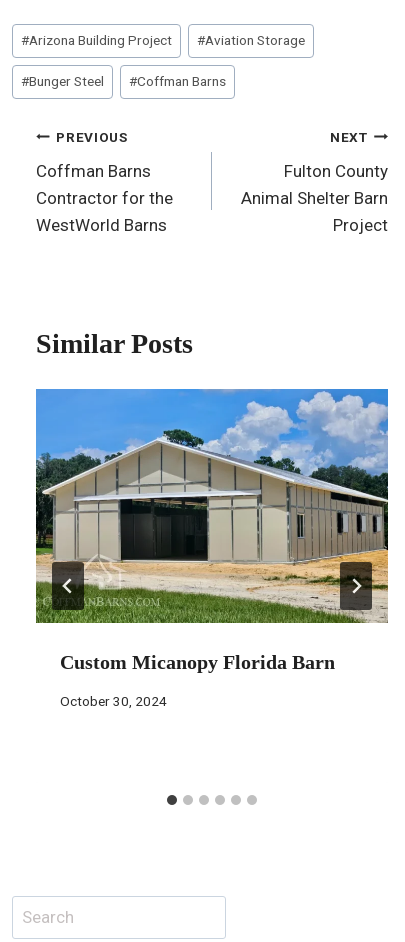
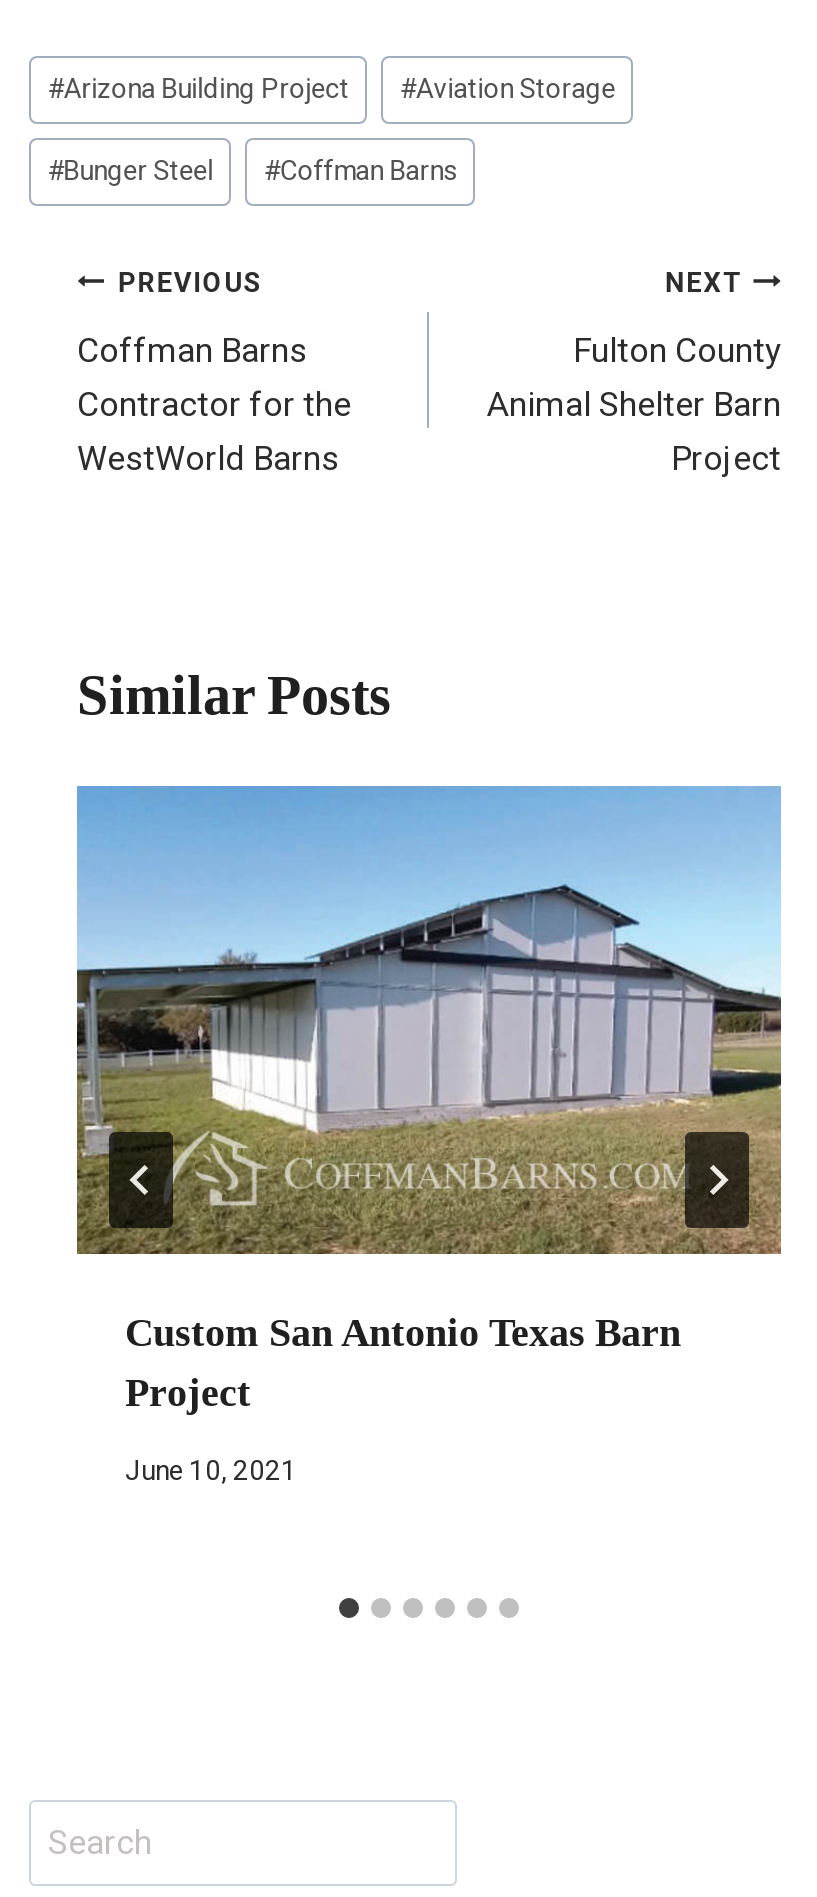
[35,389,389,673] [image] | Custom Micanopy Florida Barn -> [75,786,783,1414] [image] | Custom San Antonio Texas Barn | Project
[60,693,167,709] October 30, 2024 -> [125,1454,297,1486] June 10, 2021

